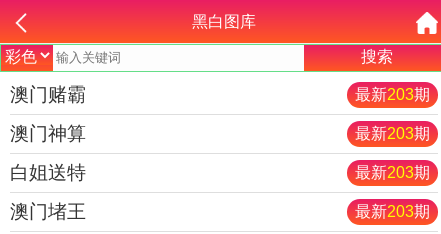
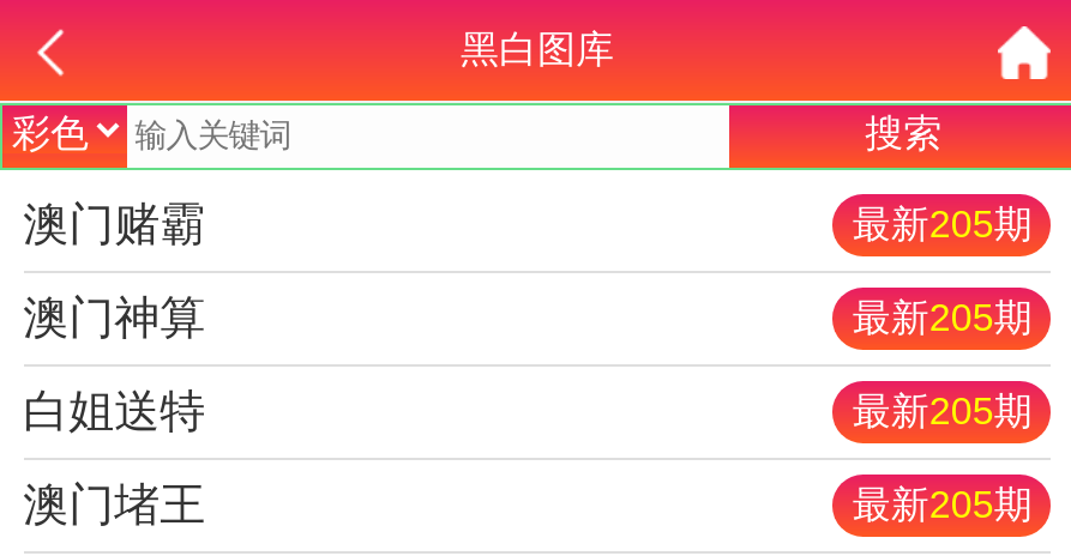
[355,86,430,103] 最新203期 -> [852,205,1032,245] 最新205期
[355,125,430,142] 最新203期 -> [852,298,1032,339] 最新205期
[355,164,430,181] 最新203期 -> [852,392,1032,432] 最新205期
[355,203,430,220] 最新203期 -> [852,485,1032,526] 最新205期

